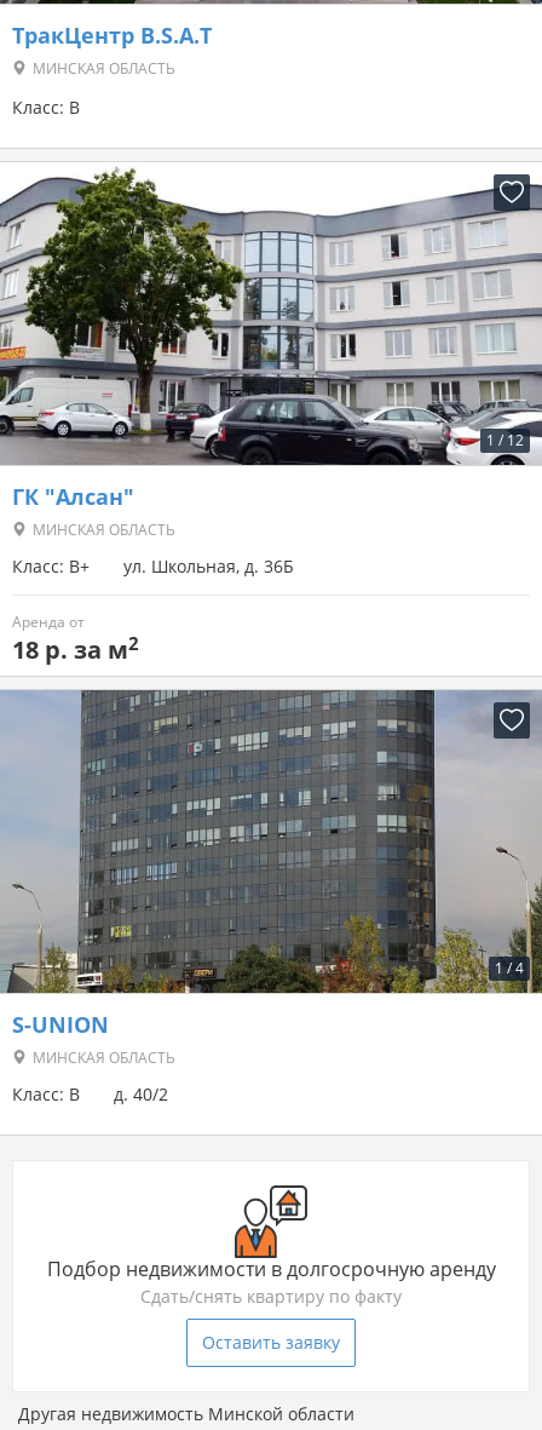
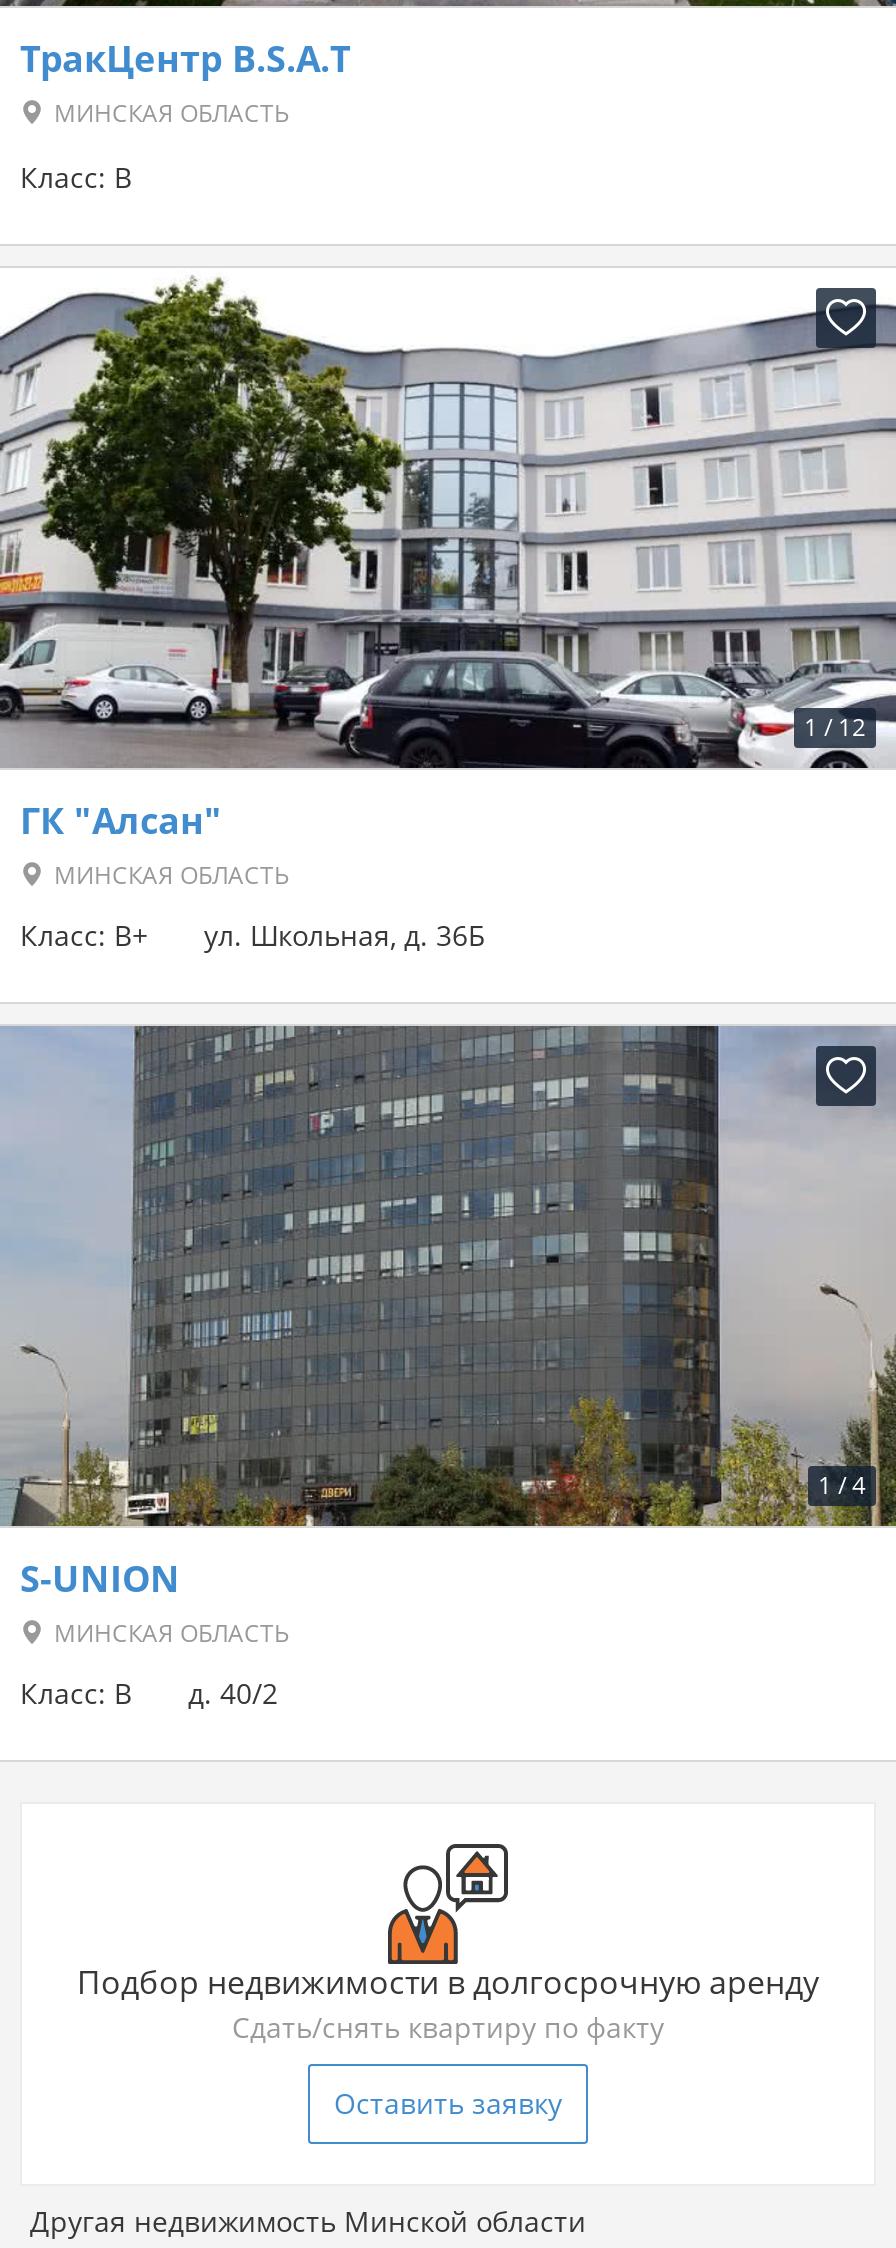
[12,611,139,666] Аренда от | 18 р. за м2 -> none

